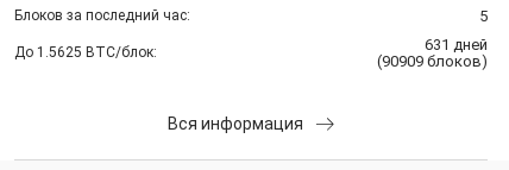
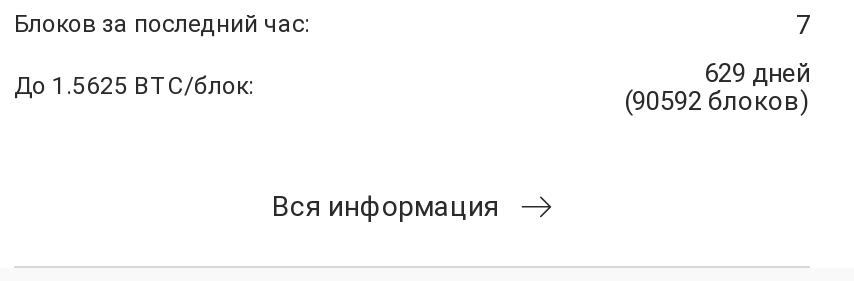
[479,7,488,25] 5 -> [796,10,810,40] 7
[425,35,488,53] 631 дней -> [704,58,810,88] 629 дней
[377,52,488,70] (90909 блоков) -> [624,86,810,116] (90592 блоков)

